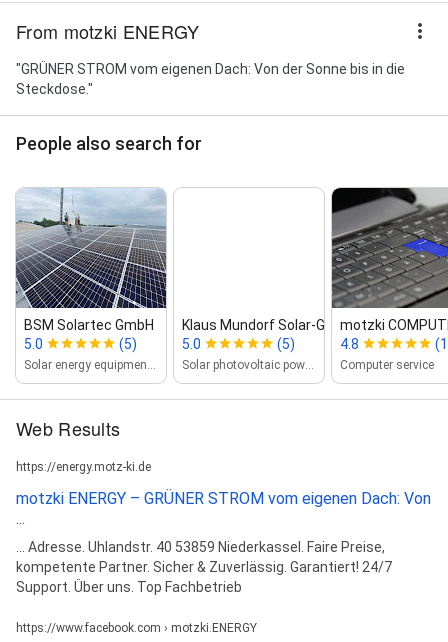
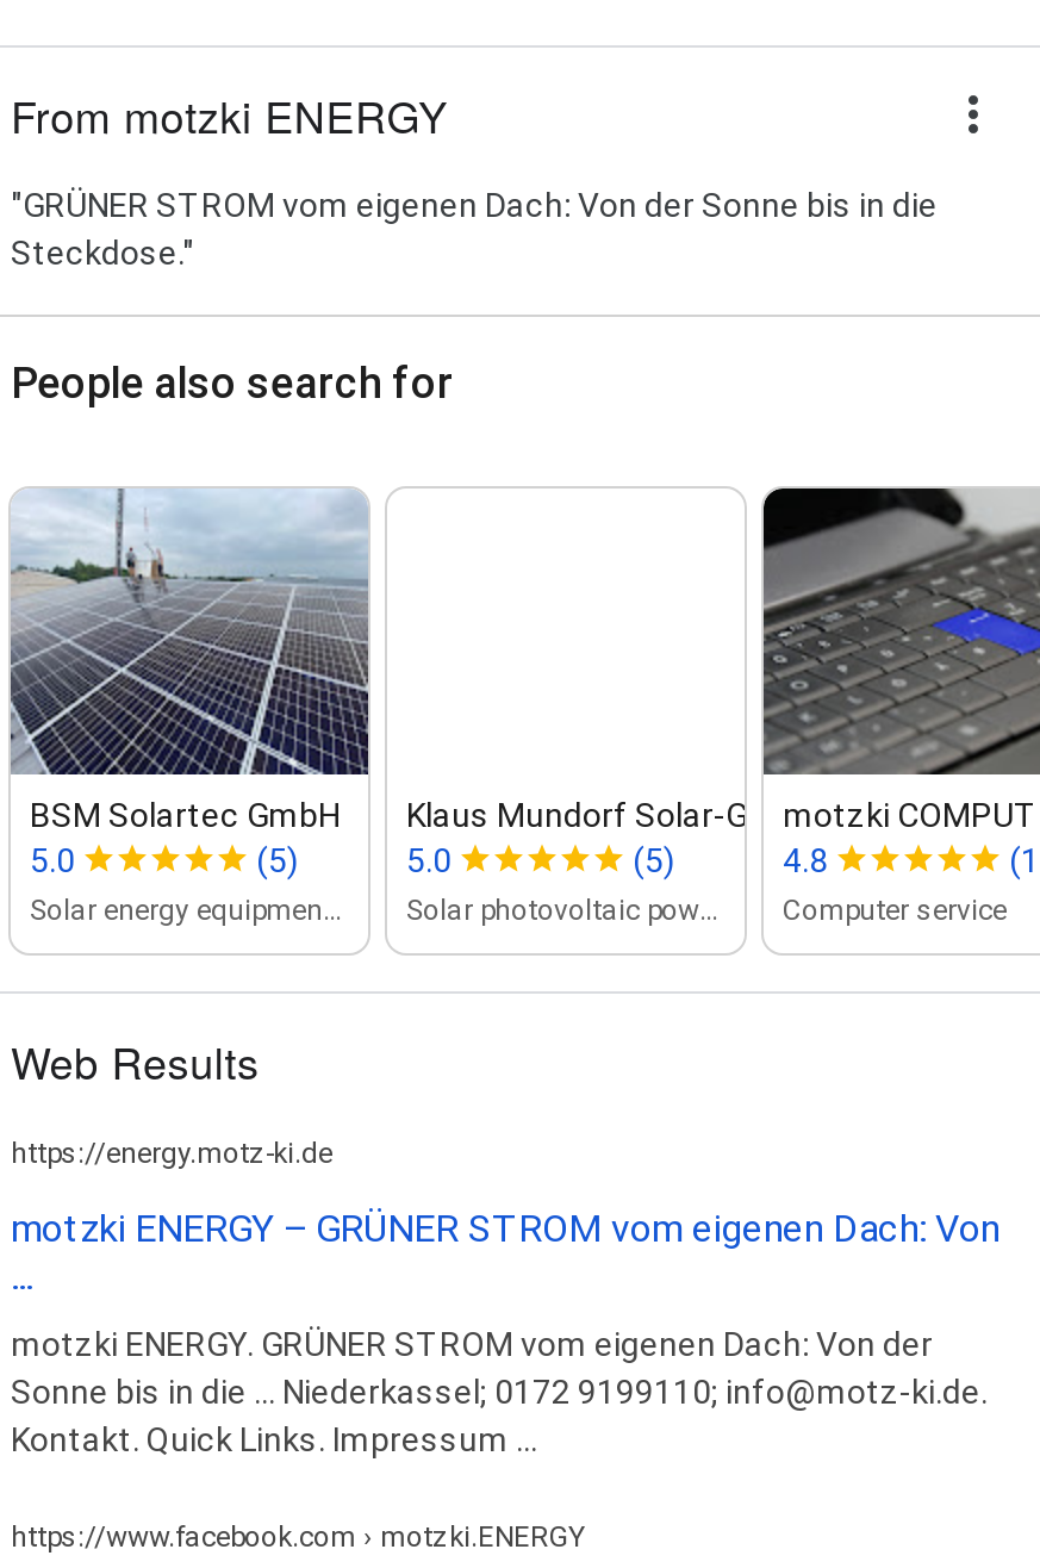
[16,539,392,595] ... Adresse. Uhlandstr. 40 53859 Niederkassel. Faire Preise, | kompetente Partner. Sicher & Zuverlässig. Garantiert! 24/7 | Support. Über uns. Top Fachbetrieb -> [11,1324,988,1458] motzki ENERGY. GRÜNER STROM vom eigenen Dach: Von der | Sonne bis in die ... Niederkassel; 0172 9199110; info@motz-ki.de. | Kontakt. Quick Links. Impressum ...

